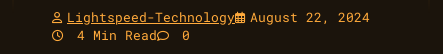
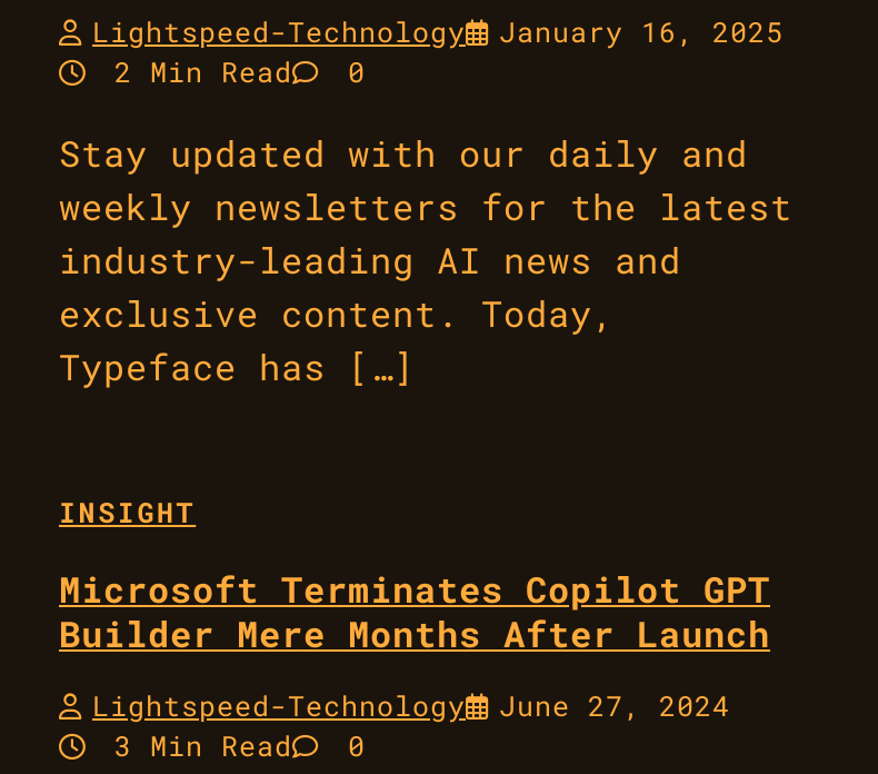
[69,9,370,43] August 22, 2024 | 4 Min Read -> [59,14,792,762] January 16, 2025 | 2 Min Read | 0 | Stay updated with our daily and | weekly newsletters for the latest | industry-leading AI news and | exclusive content. Today, | Typeface has […] | INSIGHT | Microsoft Terminates Copilot GPT | Builder Mere Months After Launch | Lightspeed-Technology | June 27, 2024 | 3 Min Read

